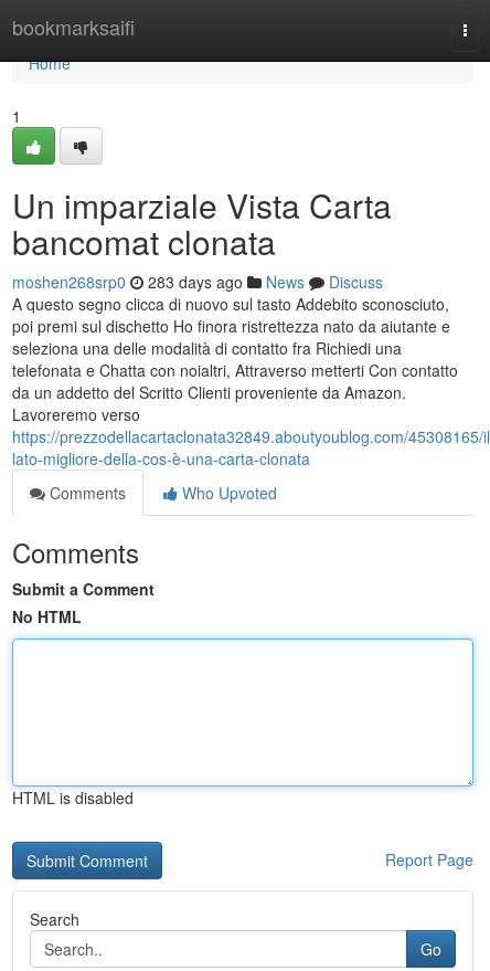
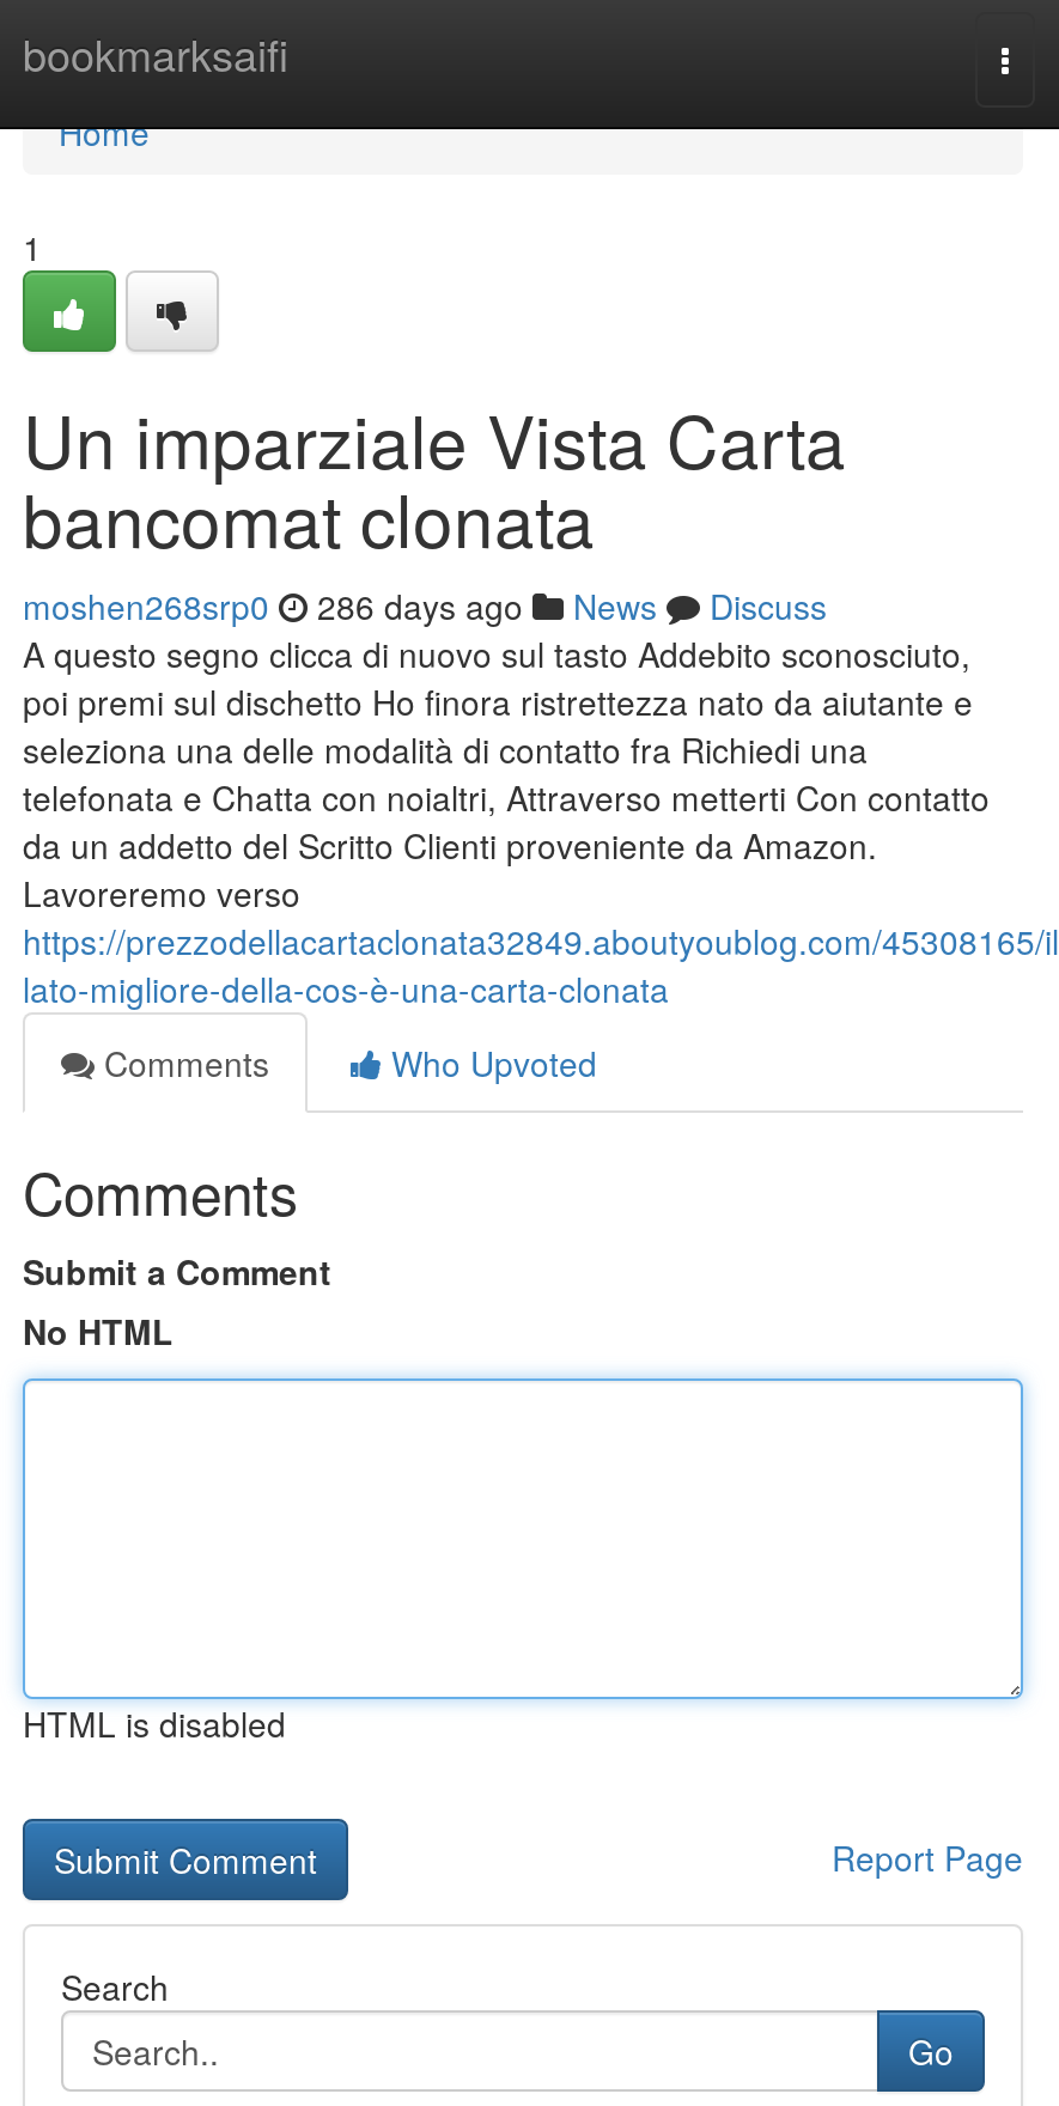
[12,271,383,293] moshen268srp0 283 days ago News Discuss -> [23,582,827,629] moshen268srp0 286 days ago News Discuss

